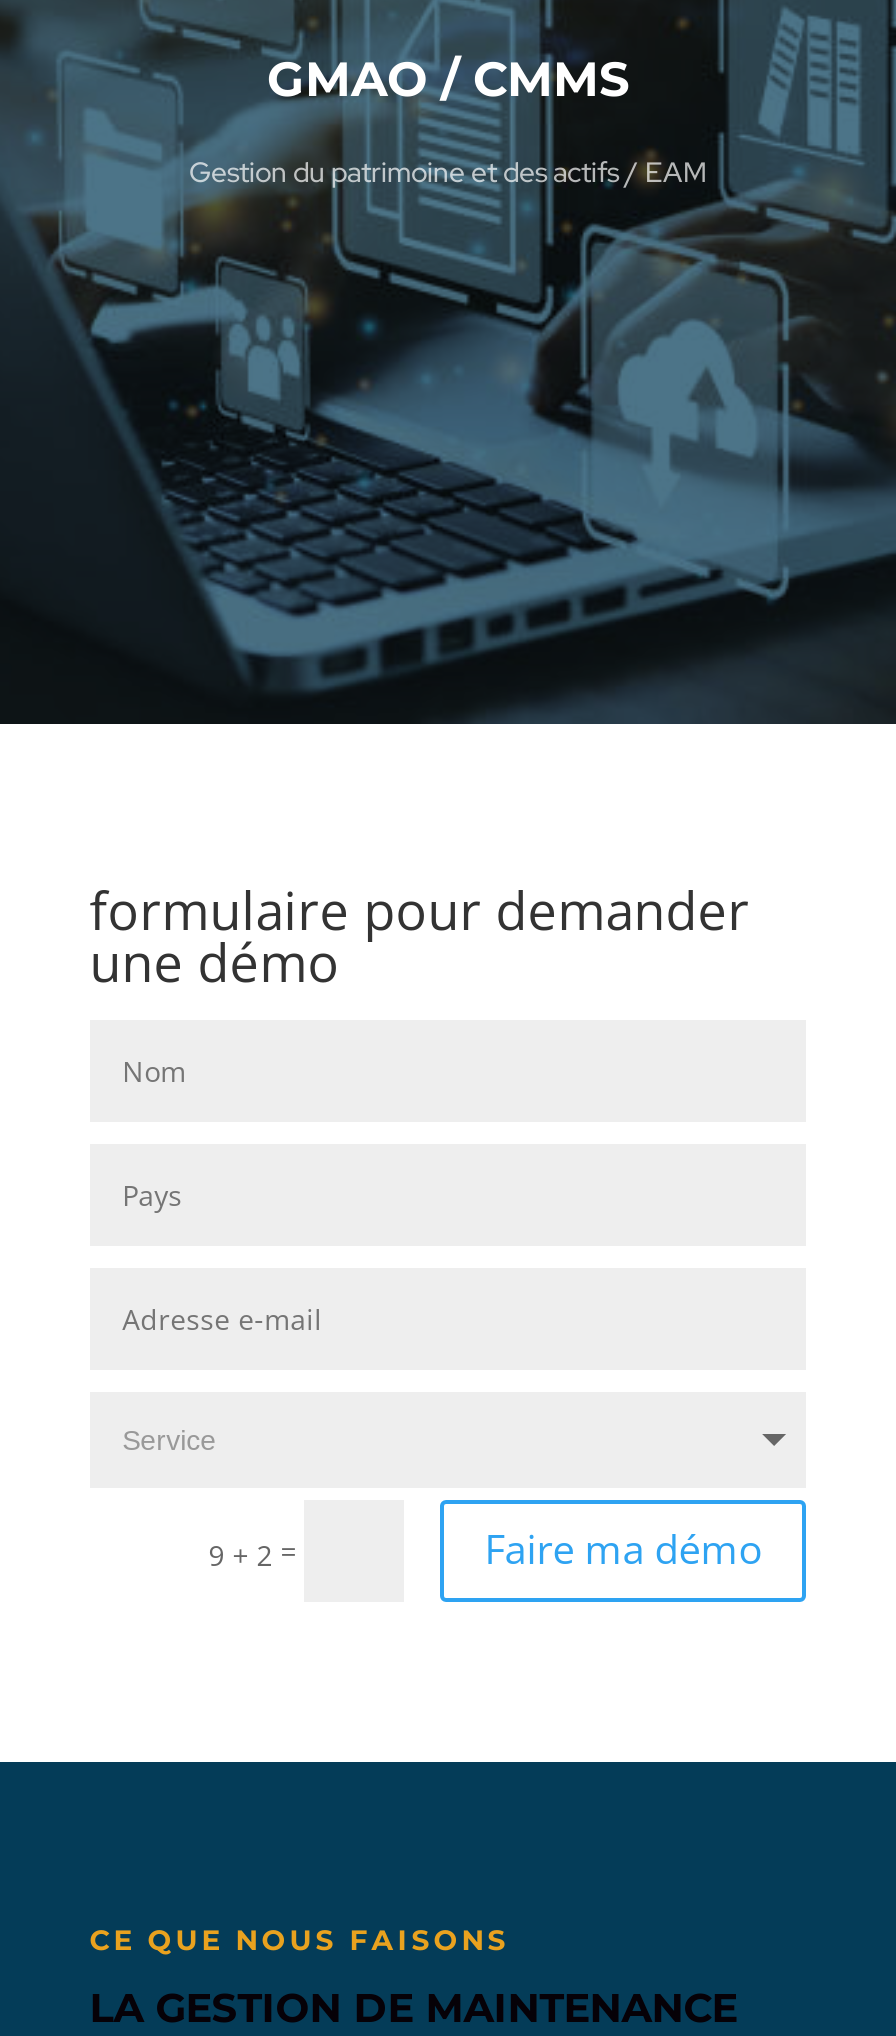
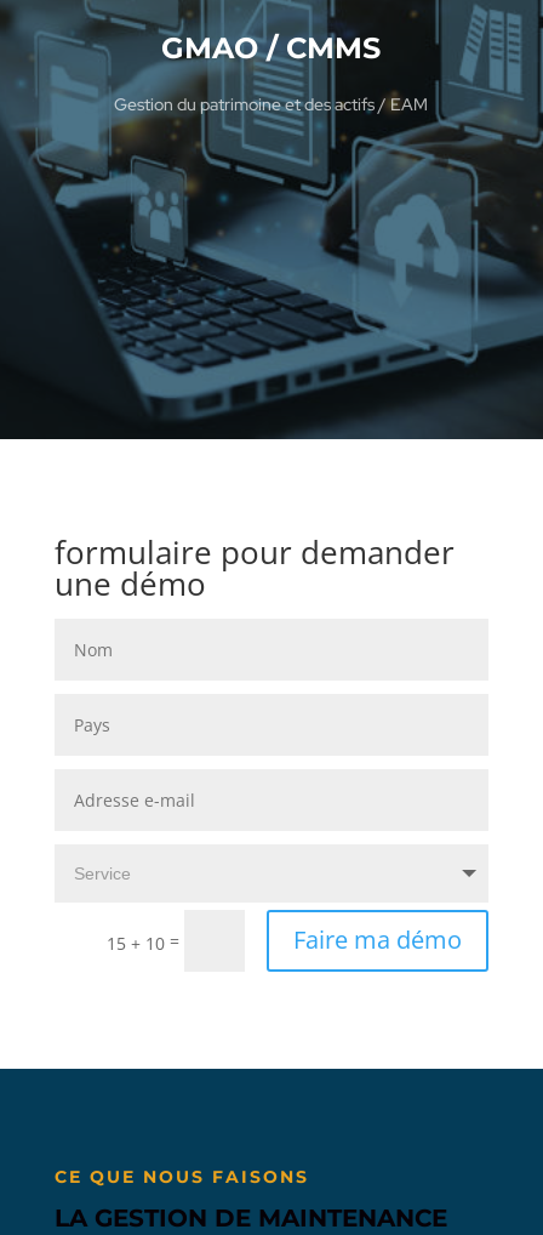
[208,1531,304,1573] 9 + 2 = -> [107,929,184,954] 15 + 10 =

